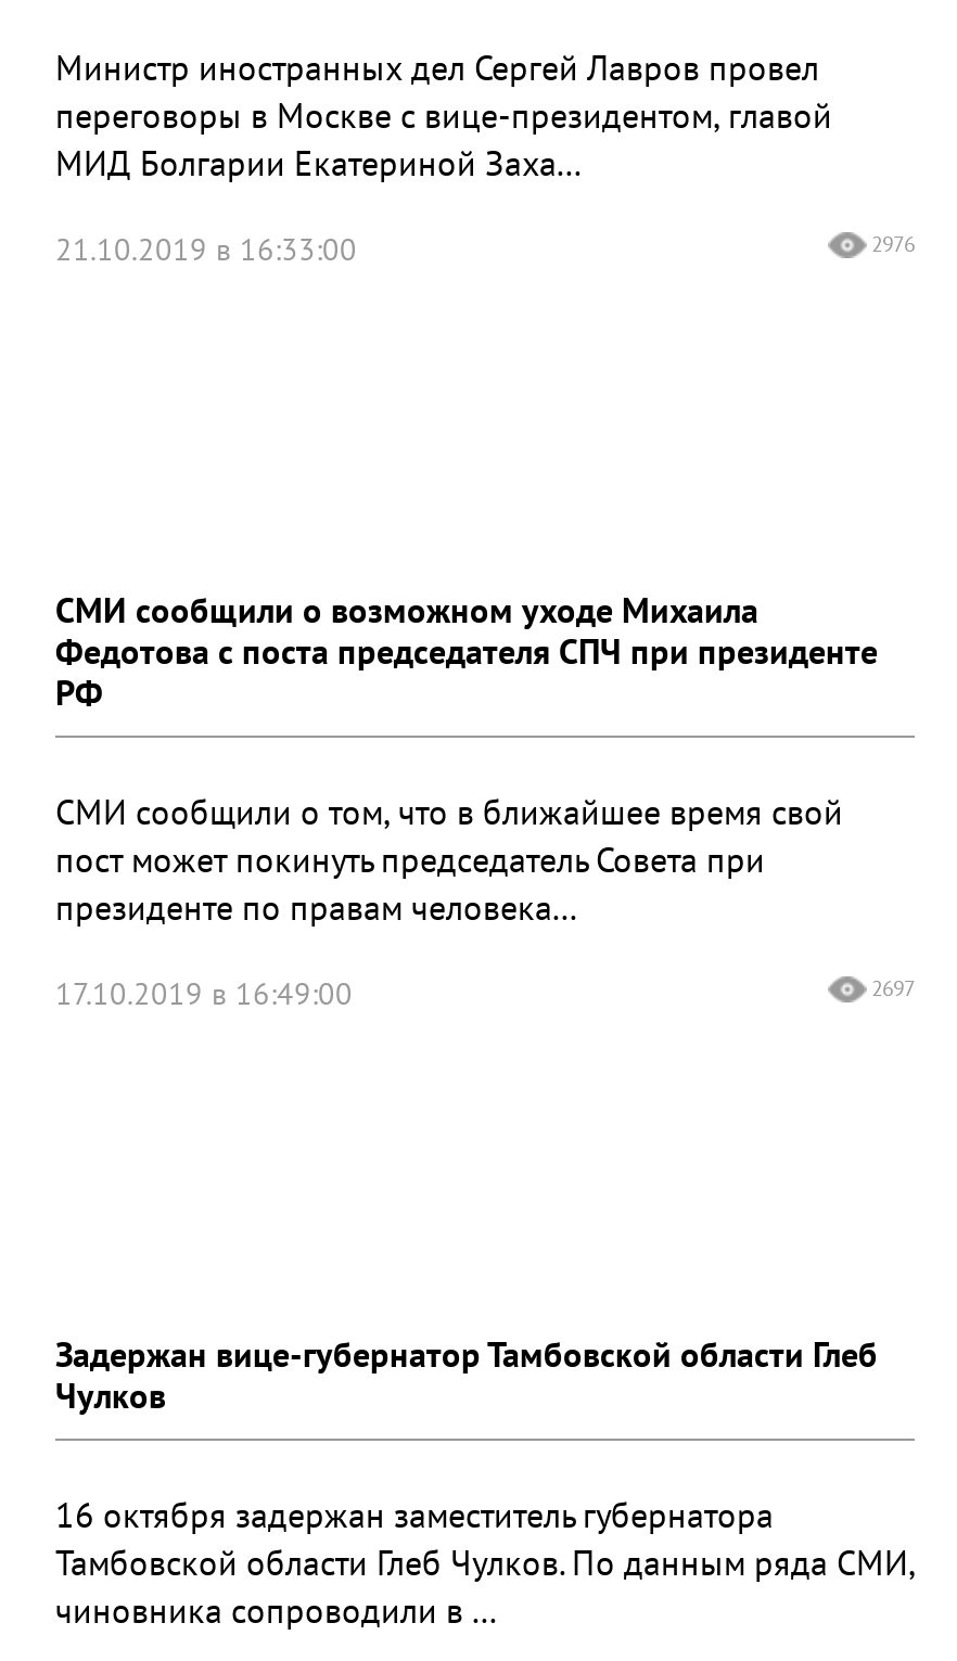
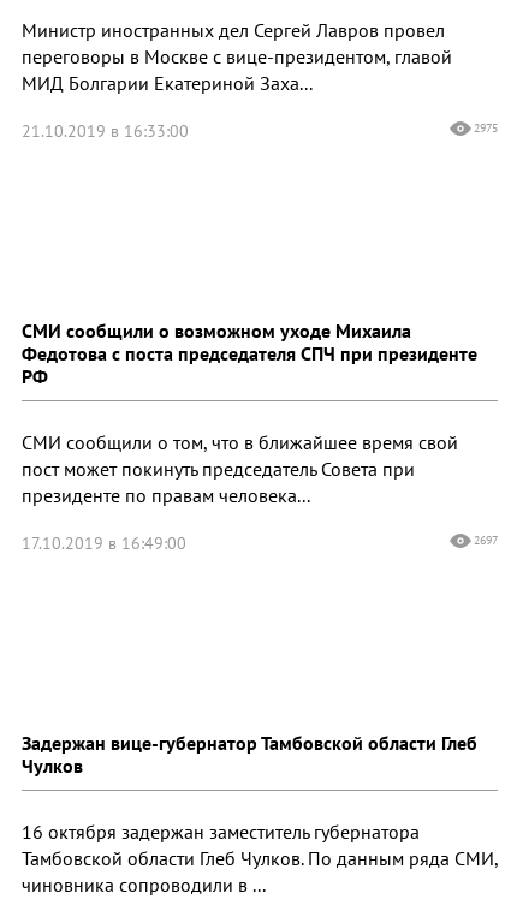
[871,230,915,258] 2976 -> [474,120,498,136] 2975

